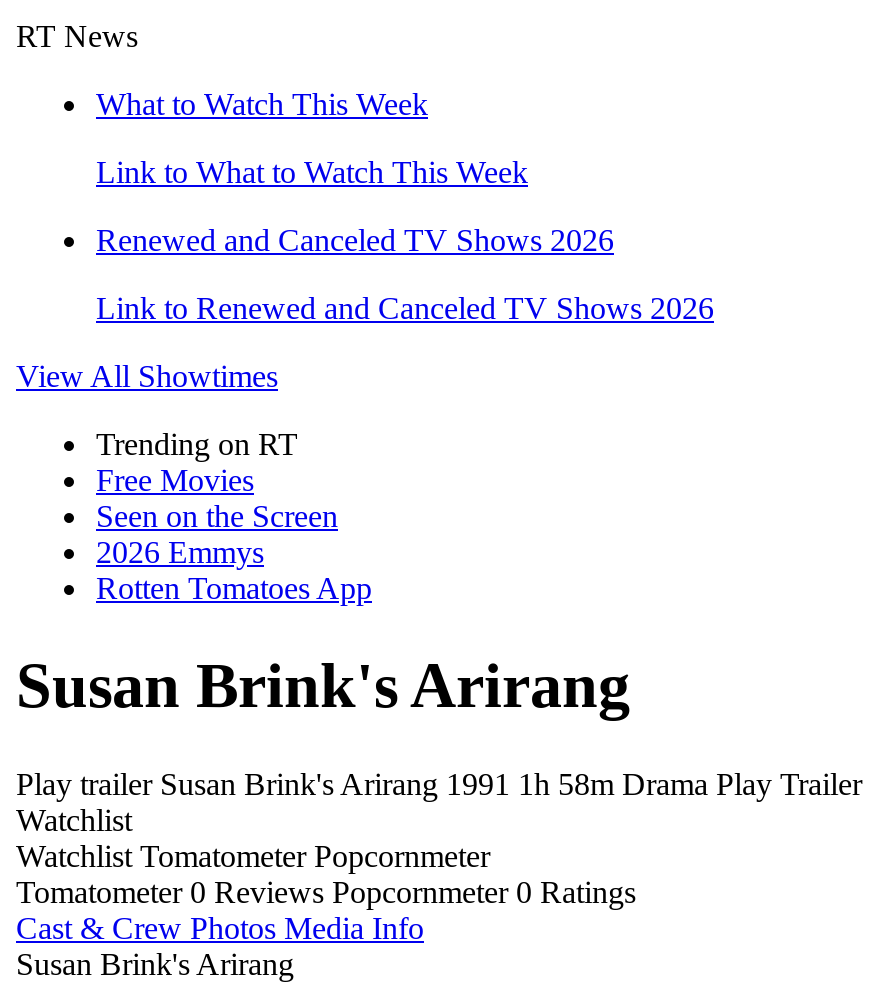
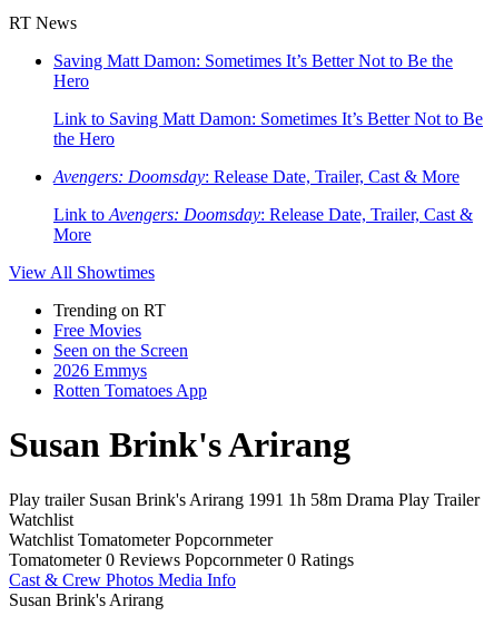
[96,87,428,121] What to Watch This Week -> [53,51,453,90] Saving Matt Damon: Sometimes It’s Better Not to Be the | Hero
[96,155,528,189] Link to What to Watch This Week -> [53,109,483,148] Link to Saving Matt Damon: Sometimes It’s Better Not to Be | the Hero
[96,223,614,257] Renewed and Canceled TV Shows 2026 -> [53,167,460,186] Avengers: Doomsday: Release Date, Trailer, Cast & More
[96,291,714,325] Link to Renewed and Canceled TV Shows 2026 -> [53,205,473,244] Link to Avengers: Doomsday: Release Date, Trailer, Cast & | More

